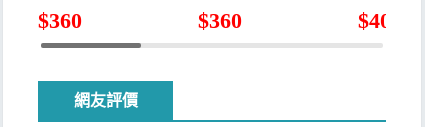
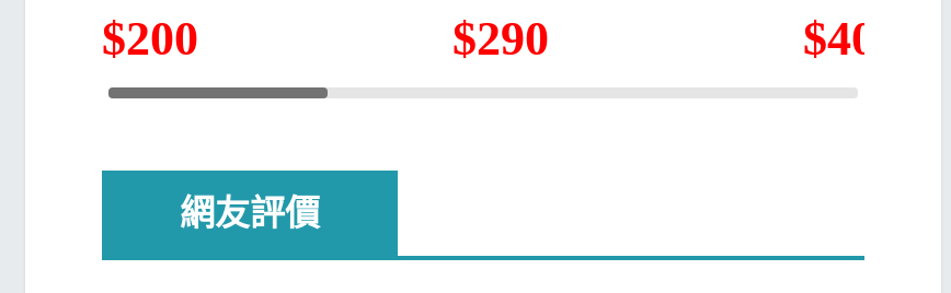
[38,8,82,33] $360 -> [102,11,198,66] $200
[198,8,242,33] $360 -> [452,11,549,66] $290

